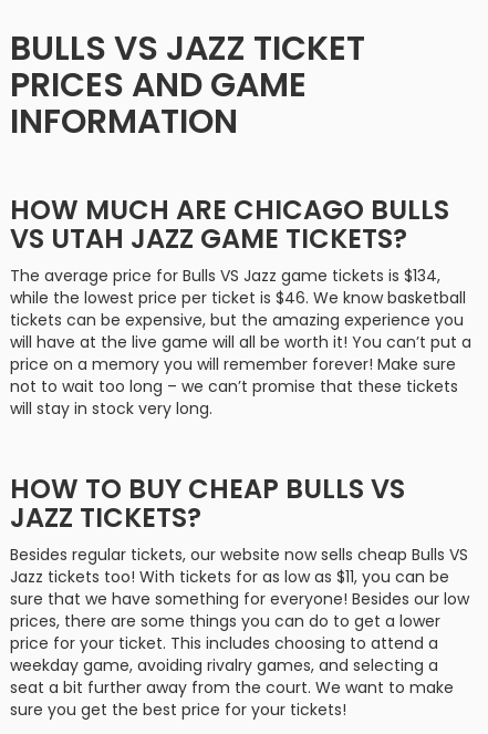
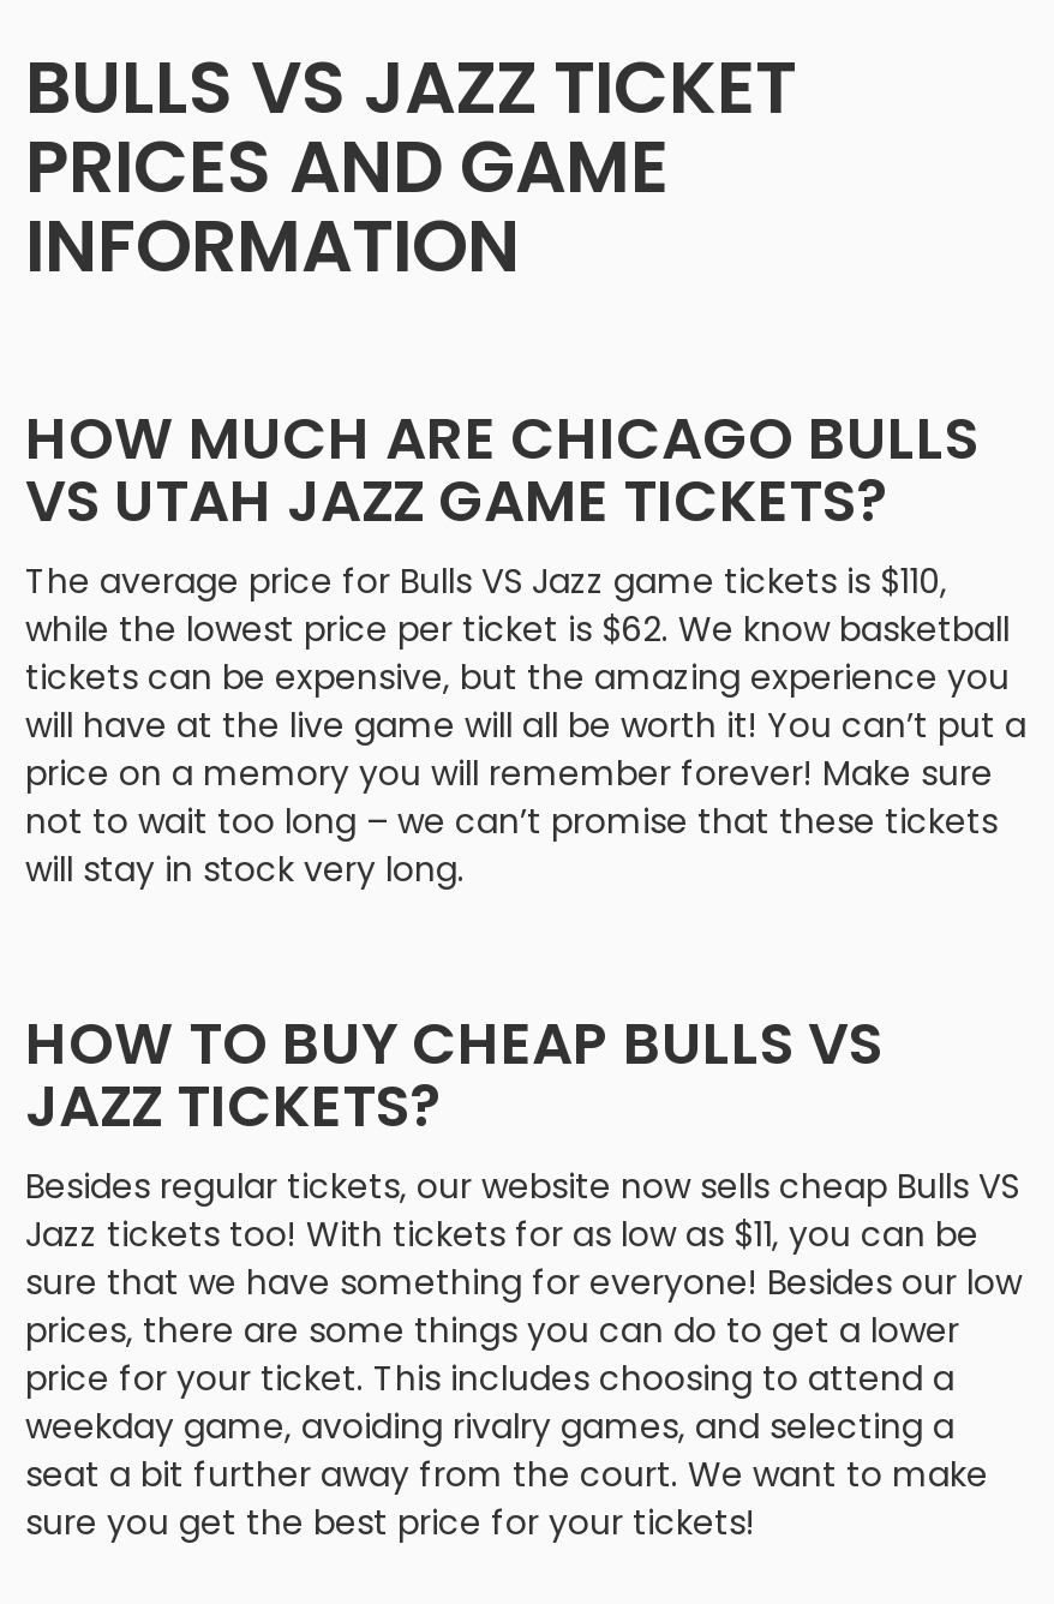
[10,265,440,287] The average price for Bulls VS Jazz game tickets is $134, -> [25,557,947,605] The average price for Bulls VS Jazz game tickets is $110,
[10,287,466,309] while the lowest price per ticket is $46. We know basketball -> [25,605,1010,653] while the lowest price per ticket is $62. We know basketball

